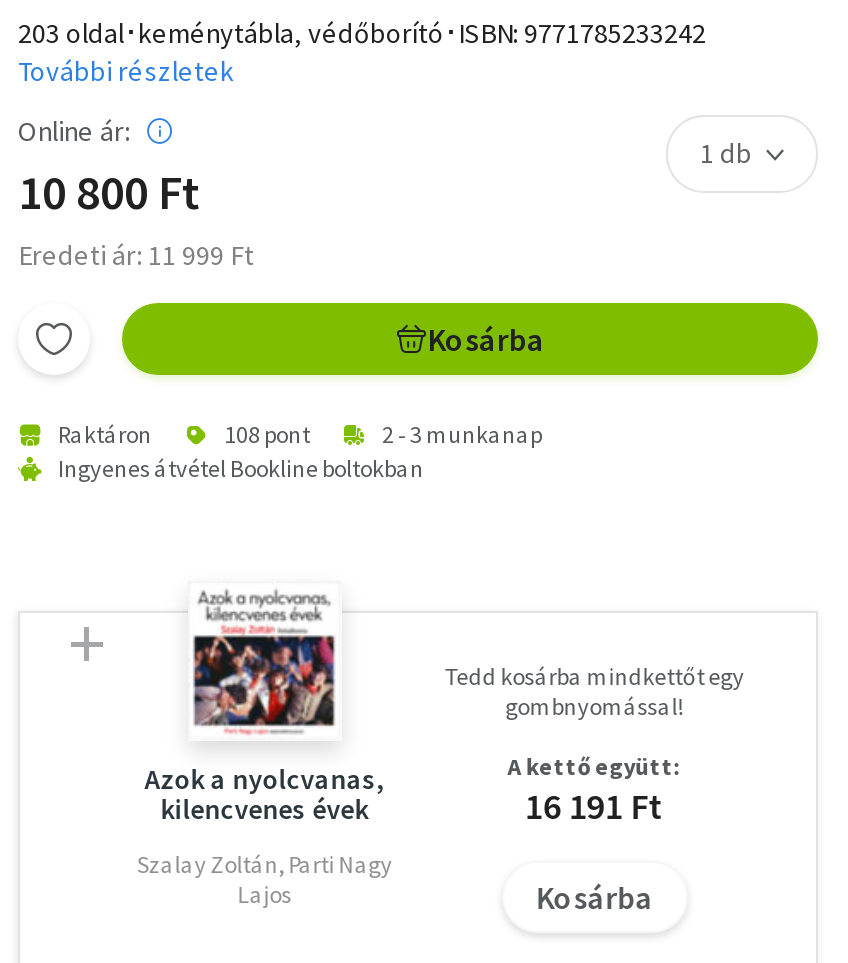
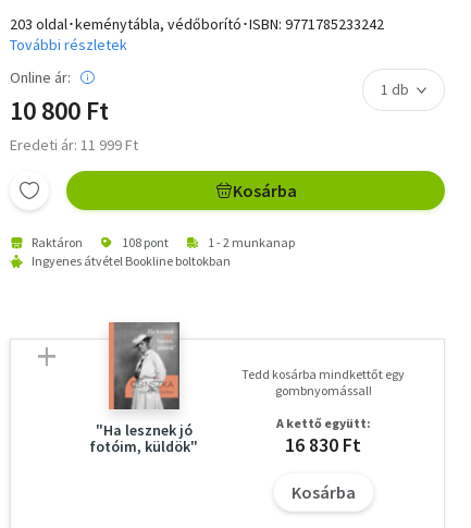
[382,419,542,449] 2 - 3 munkanap -> [208,234,295,250] 1 - 2 munkanap
[136,581,392,909] [image] | Azok a nyolcvanas, | kilencvenes évek | Szalay Zoltán, Parti Nagy | Lajos -> [89,321,198,456] [image] | "Ha lesznek jó | fotóim, küldök"
[524,783,664,829] 16 191 Ft -> [285,432,361,457] 16 830 Ft

